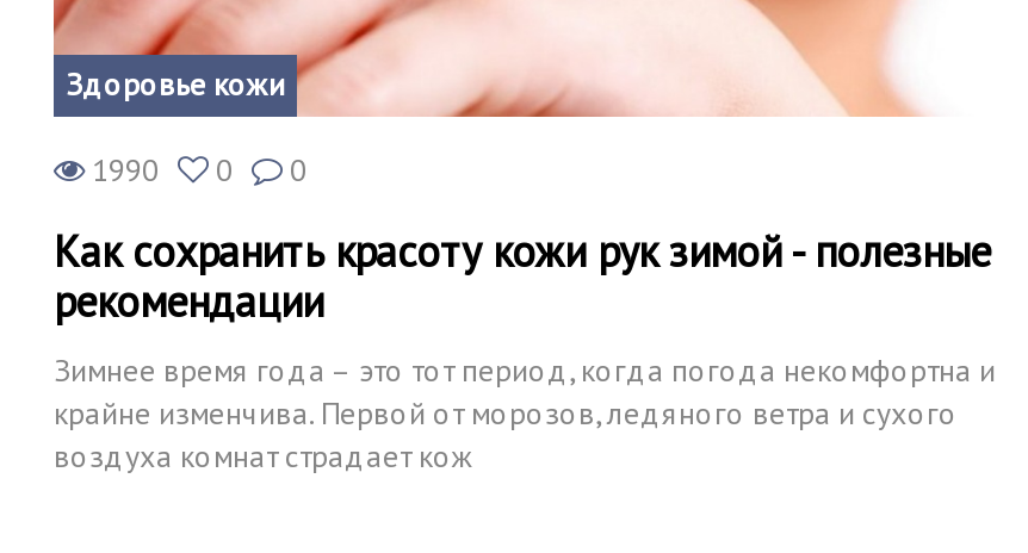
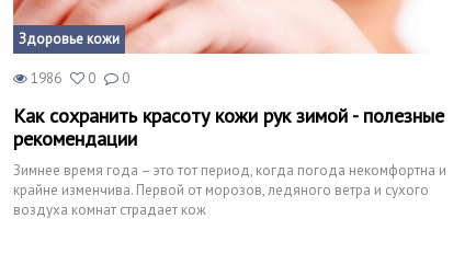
[85,151,306,192] 1990 0 0 -> [27,69,129,88] 1986 0 0

